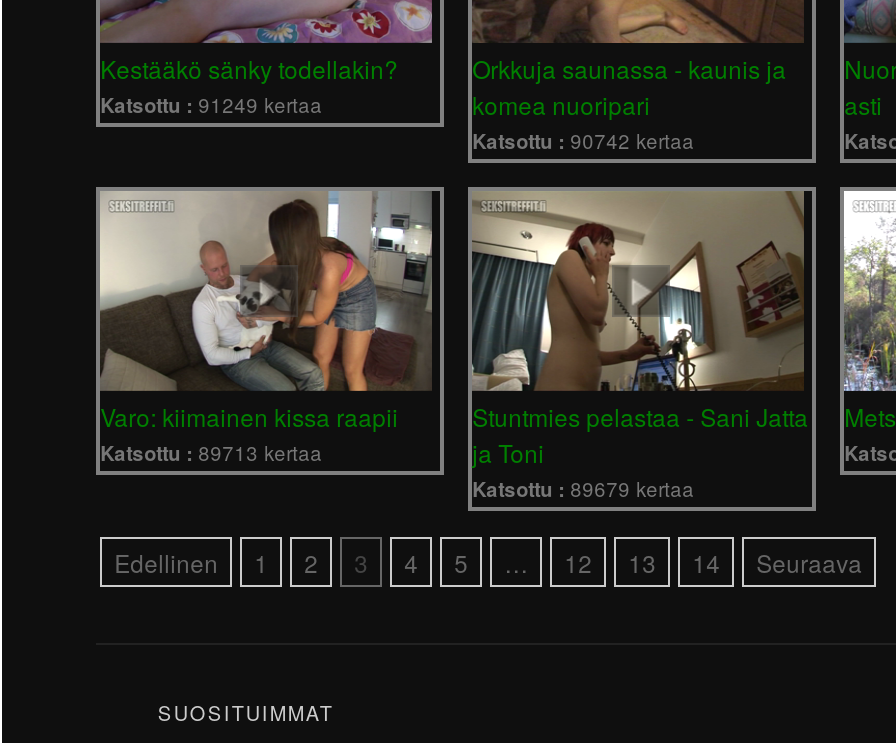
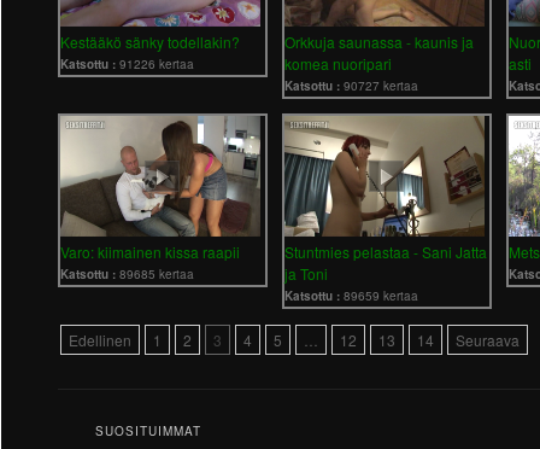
[100,91,322,119] Katsottu : 91249 kertaa -> [60,55,194,72] Katsottu : 91226 kertaa
[472,127,694,155] Katsottu : 90742 kertaa -> [285,77,418,94] Katsottu : 90727 kertaa
[100,439,322,467] Katsottu : 89713 kertaa -> [60,265,194,282] Katsottu : 89685 kertaa
[472,475,694,503] Katsottu : 89679 kertaa -> [285,287,418,304] Katsottu : 89659 kertaa

